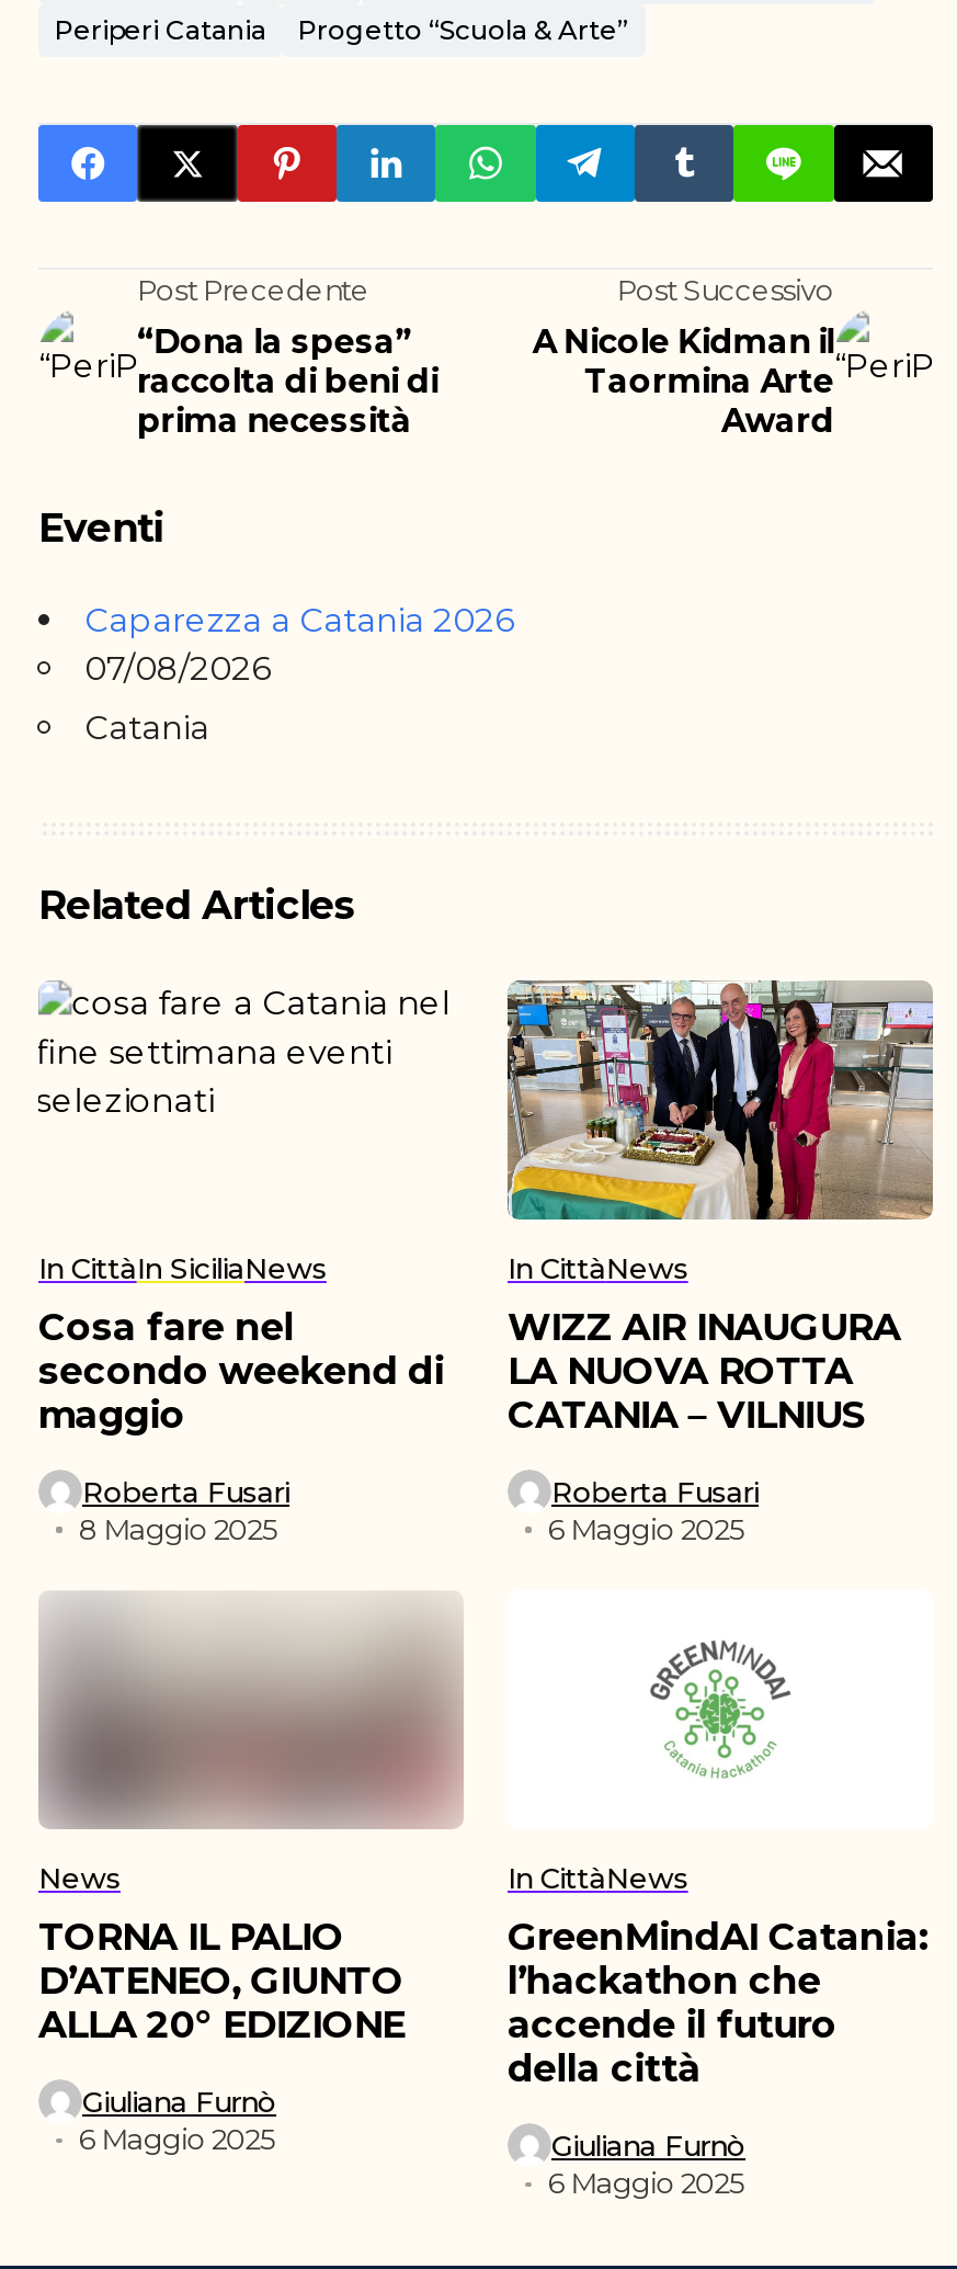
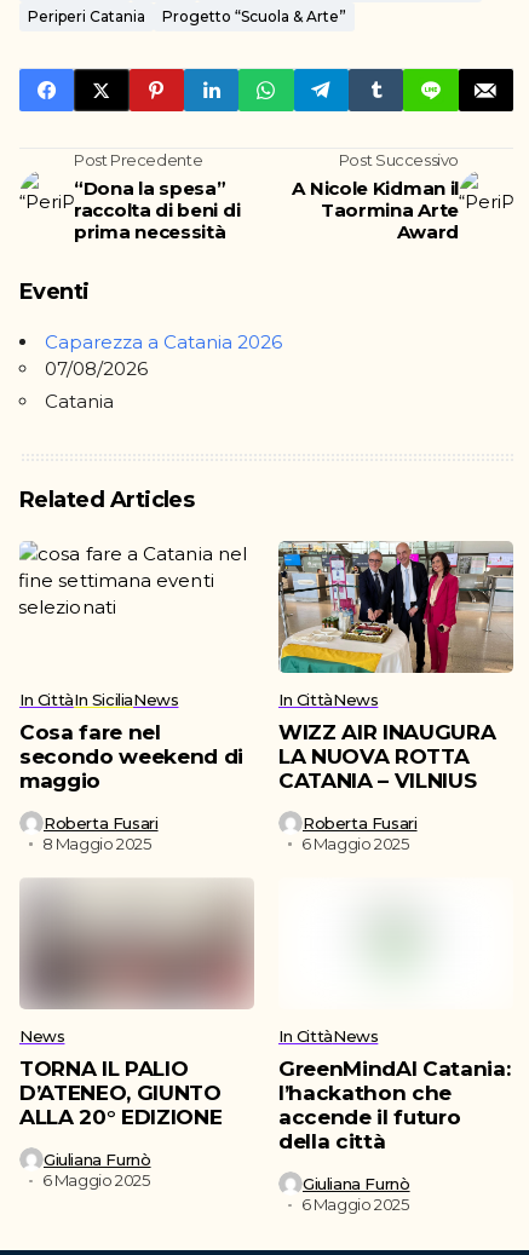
[650,1641,790,1779] [image] -> none

